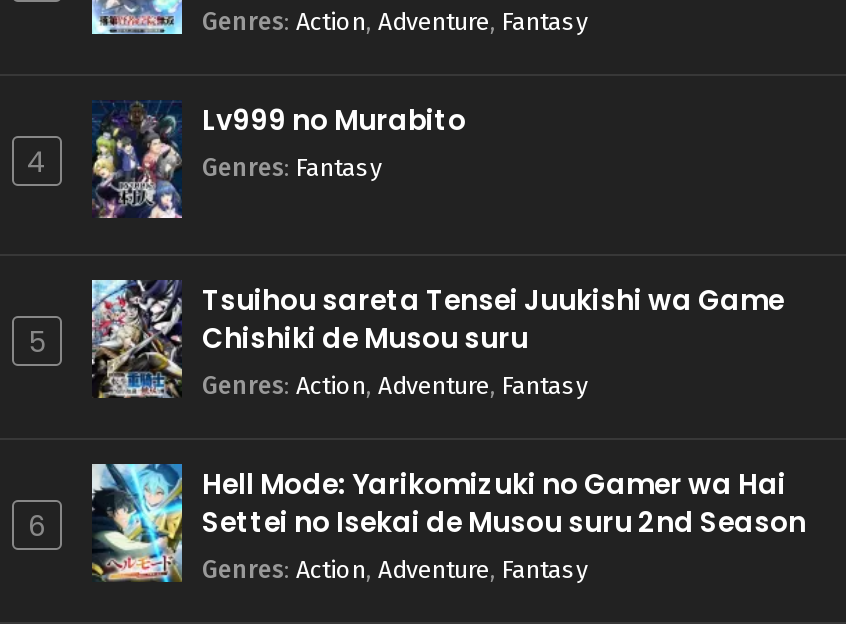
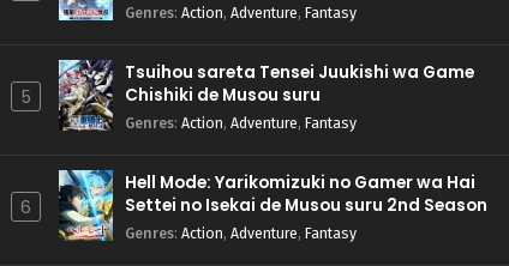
[92,100,466,220] [image] | Lv999 no Murabito | Genres: Fantasy -> none
[27,143,47,183] 4 -> none

